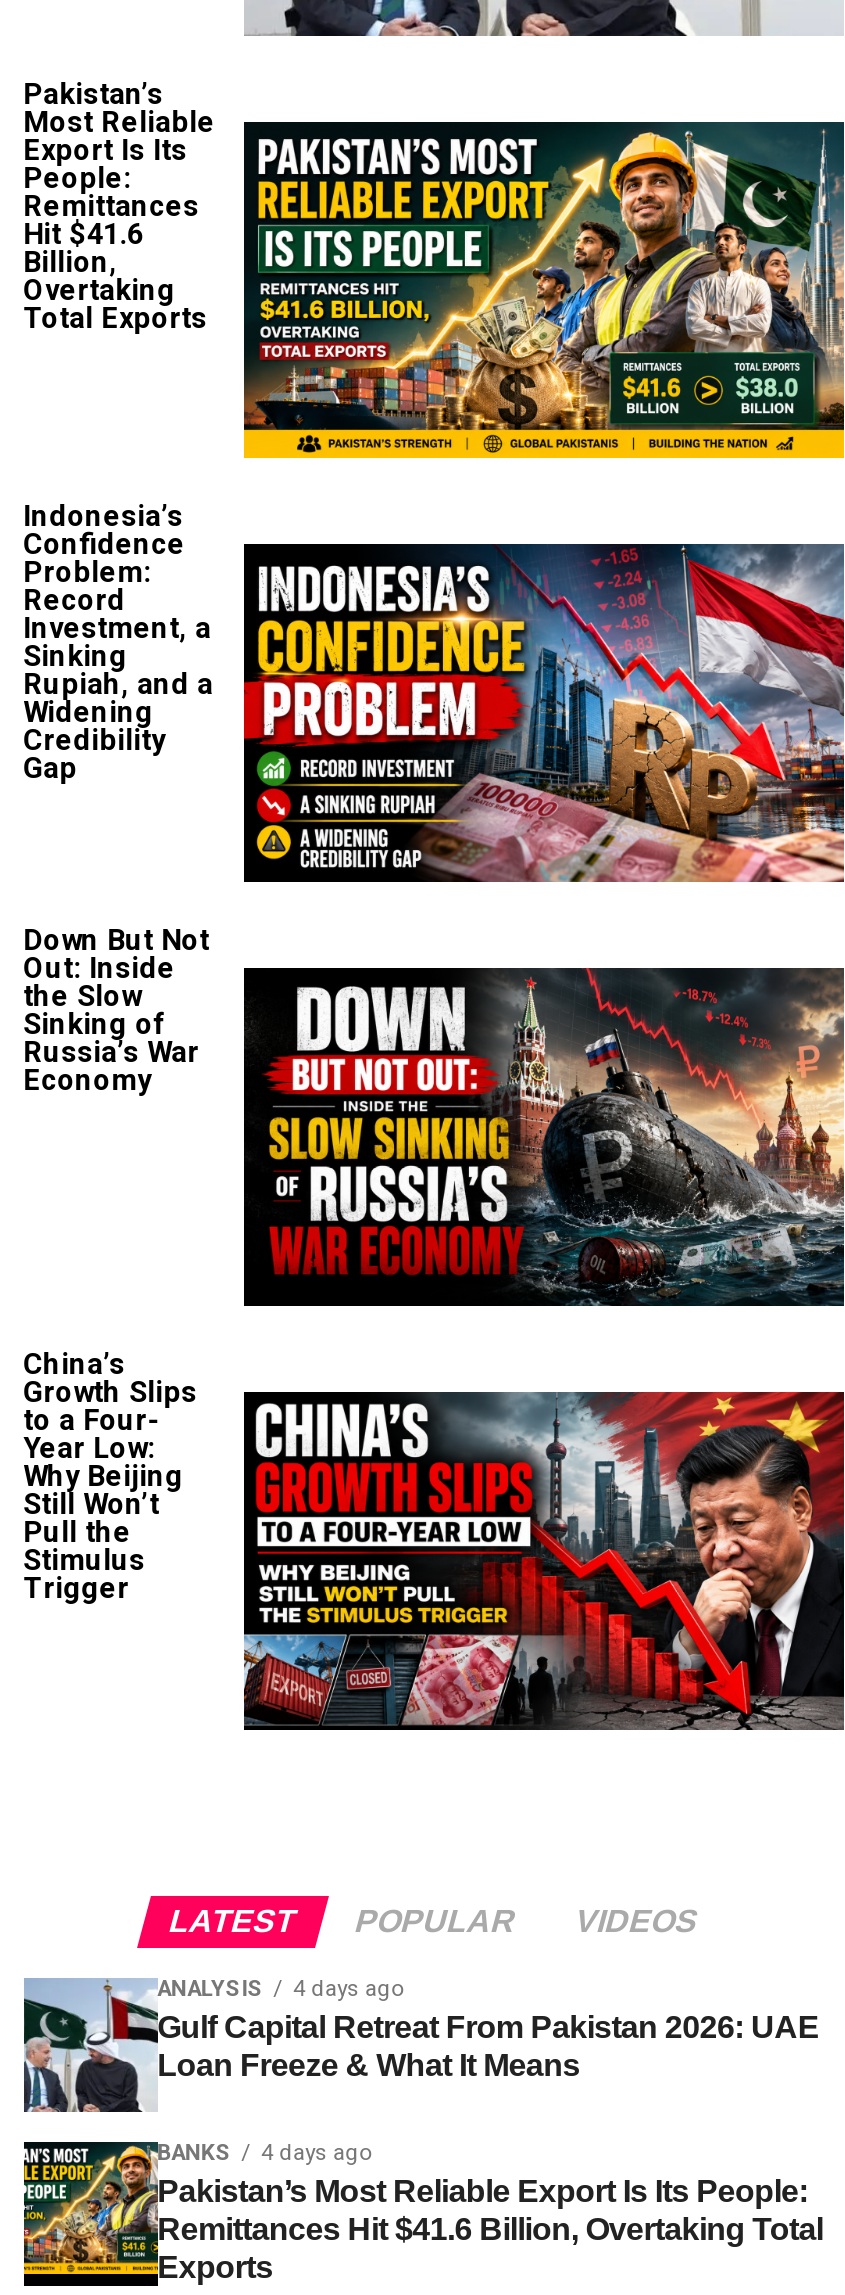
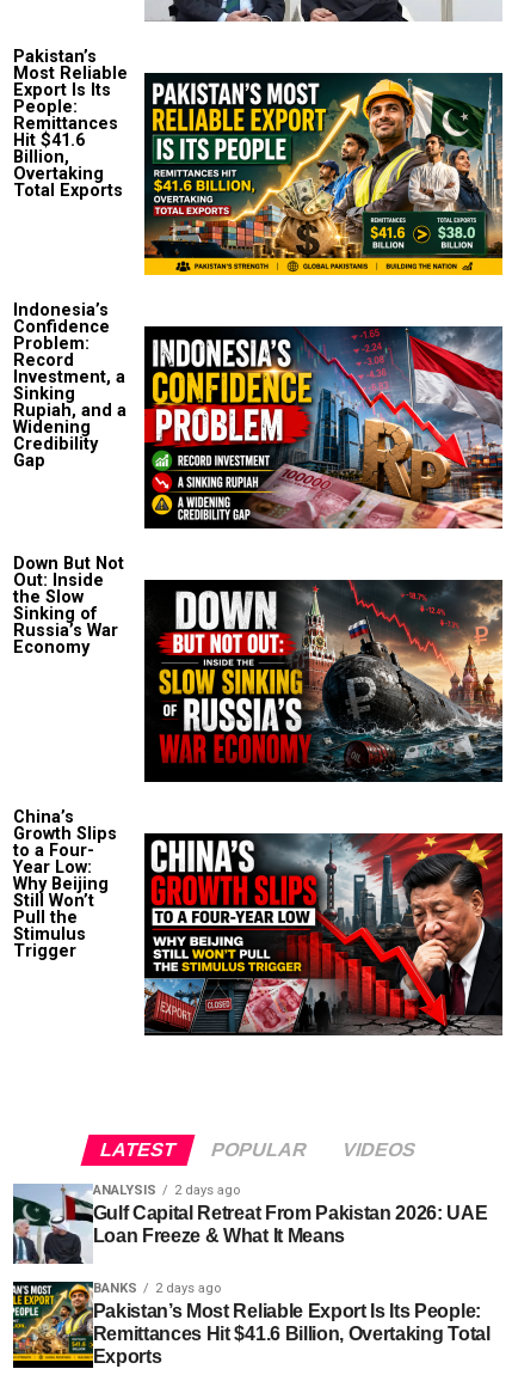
[157,1975,403,2001] ANALYSIS 4 days ago -> [93,1182,239,1198] ANALYSIS 2 days ago
[157,2139,371,2165] BANKS 4 days ago -> [93,1280,220,1295] BANKS 2 days ago

